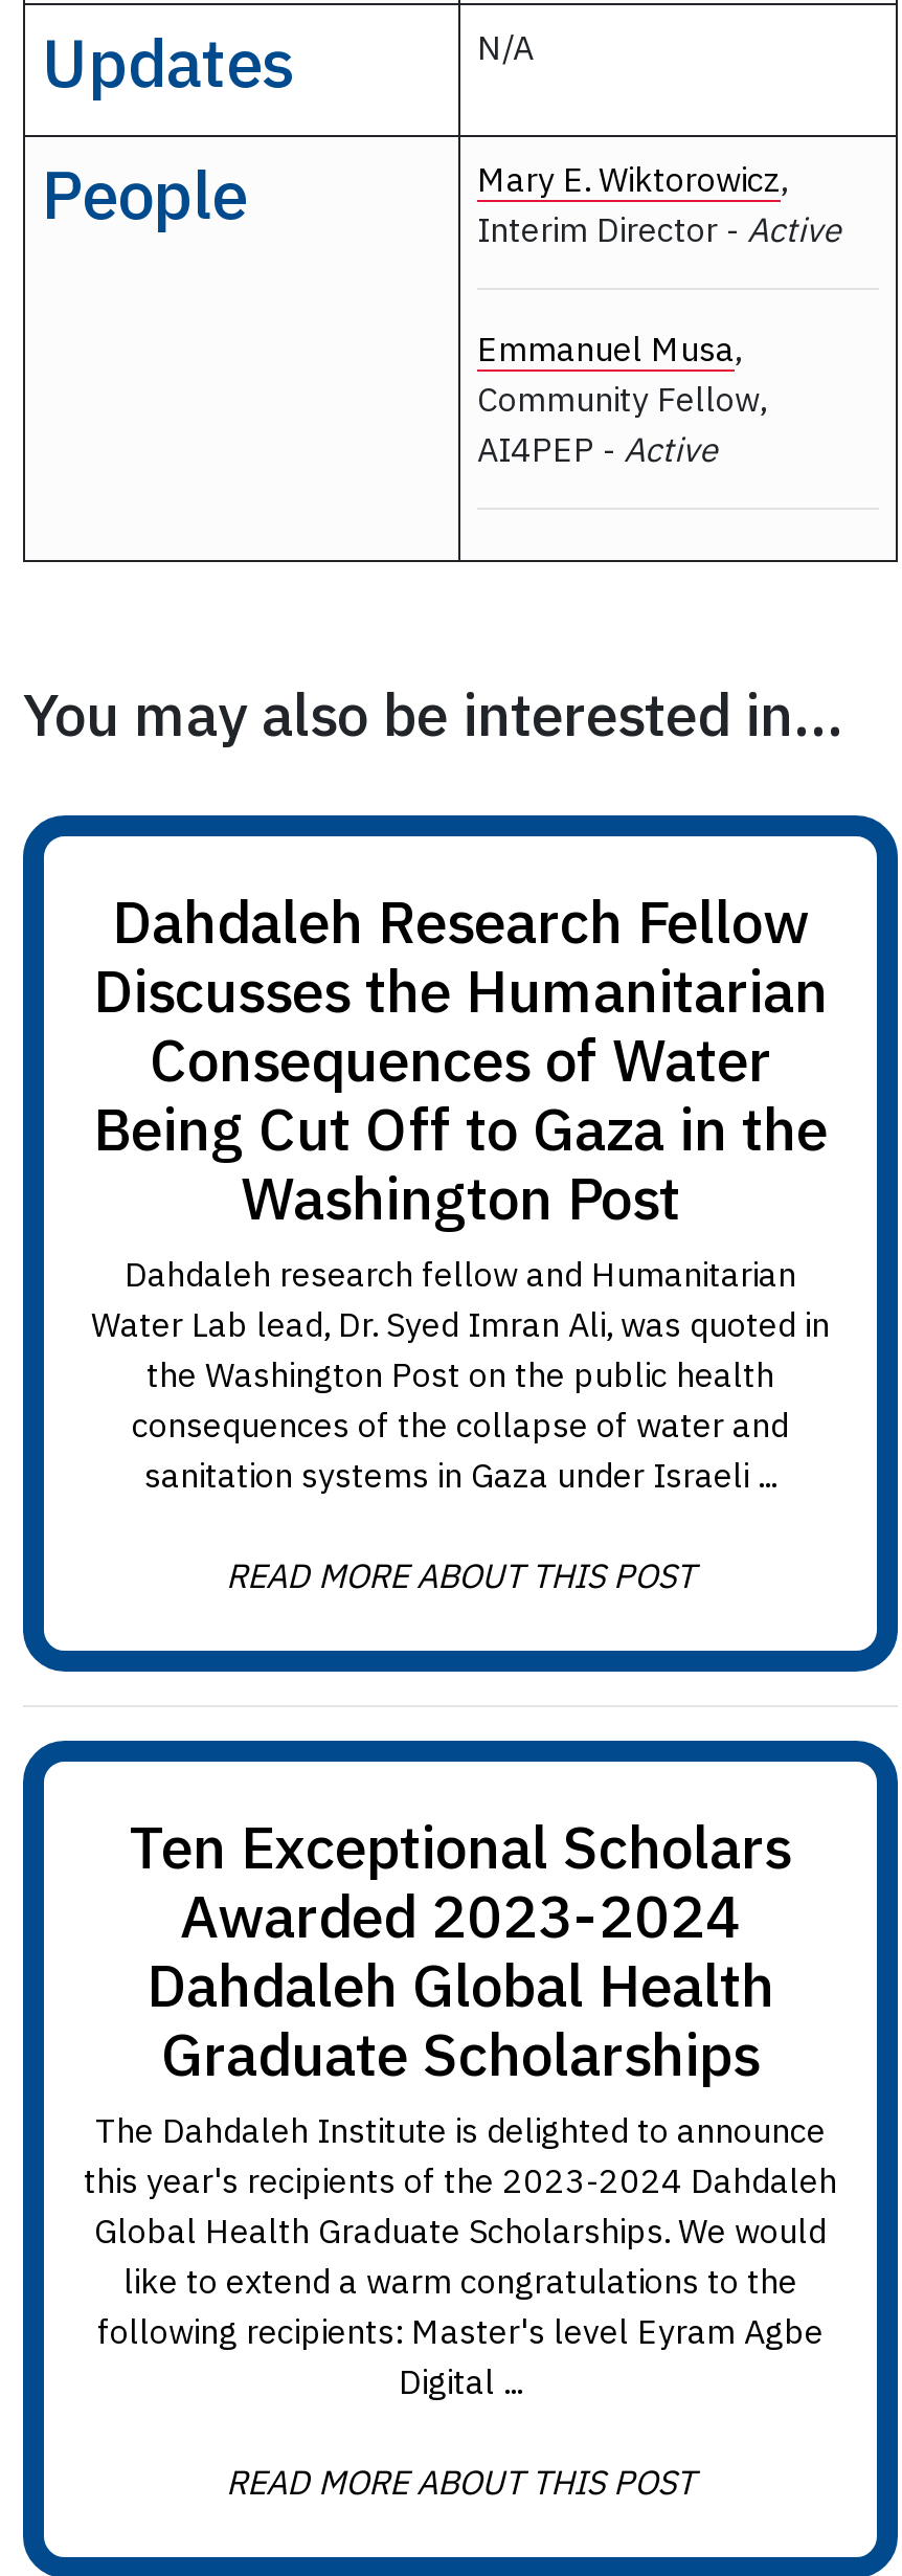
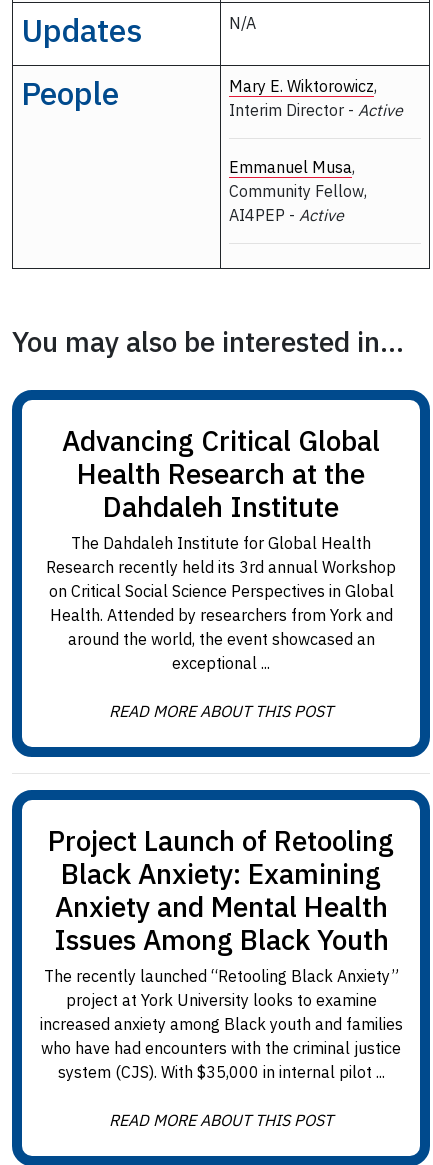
[91,883,830,1496] Dahdaleh Research Fellow | Discusses the Humanitarian | Consequences of Water | Being Cut Off to Gaza in the | Washington Post | Dahdaleh research fellow and Humanitarian | Water Lab lead, Dr. Syed Imran Ali, was quoted in | the Washington Post on the public health | consequences of the collapse of water and | sanitation systems in Gaza under Israeli ... -> [46,422,396,673] Advancing Critical Global | Health Research at the | Dahdaleh Institute | The Dahdaleh Institute for Global Health | Research recently held its 3rd annual Workshop | on Critical Social Science Perspectives in Global | Health. Attended by researchers from York and | around the world, the event showcased an | exceptional ...
[84,1808,837,2403] Ten Exceptional Scholars | Awarded 2023-2024 | Dahdaleh Global Health | Graduate Scholarships | The Dahdaleh Institute is delighted to announce | this year's recipients of the 2023-2024 Dahdaleh | Global Health Graduate Scholarships. We would | like to extend a warm congratulations to the | following recipients: Master's level Eyram Agbe | Digital ... -> [39,822,402,1082] Project Launch of Retooling | Black Anxiety: Examining | Anxiety and Mental Health | Issues Among Black Youth | The recently launched “Retooling Black Anxiety” | project at York University looks to examine | increased anxiety among Black youth and families | who have had encounters with the criminal justice | system (CJS). With $35,000 in internal pilot ...

